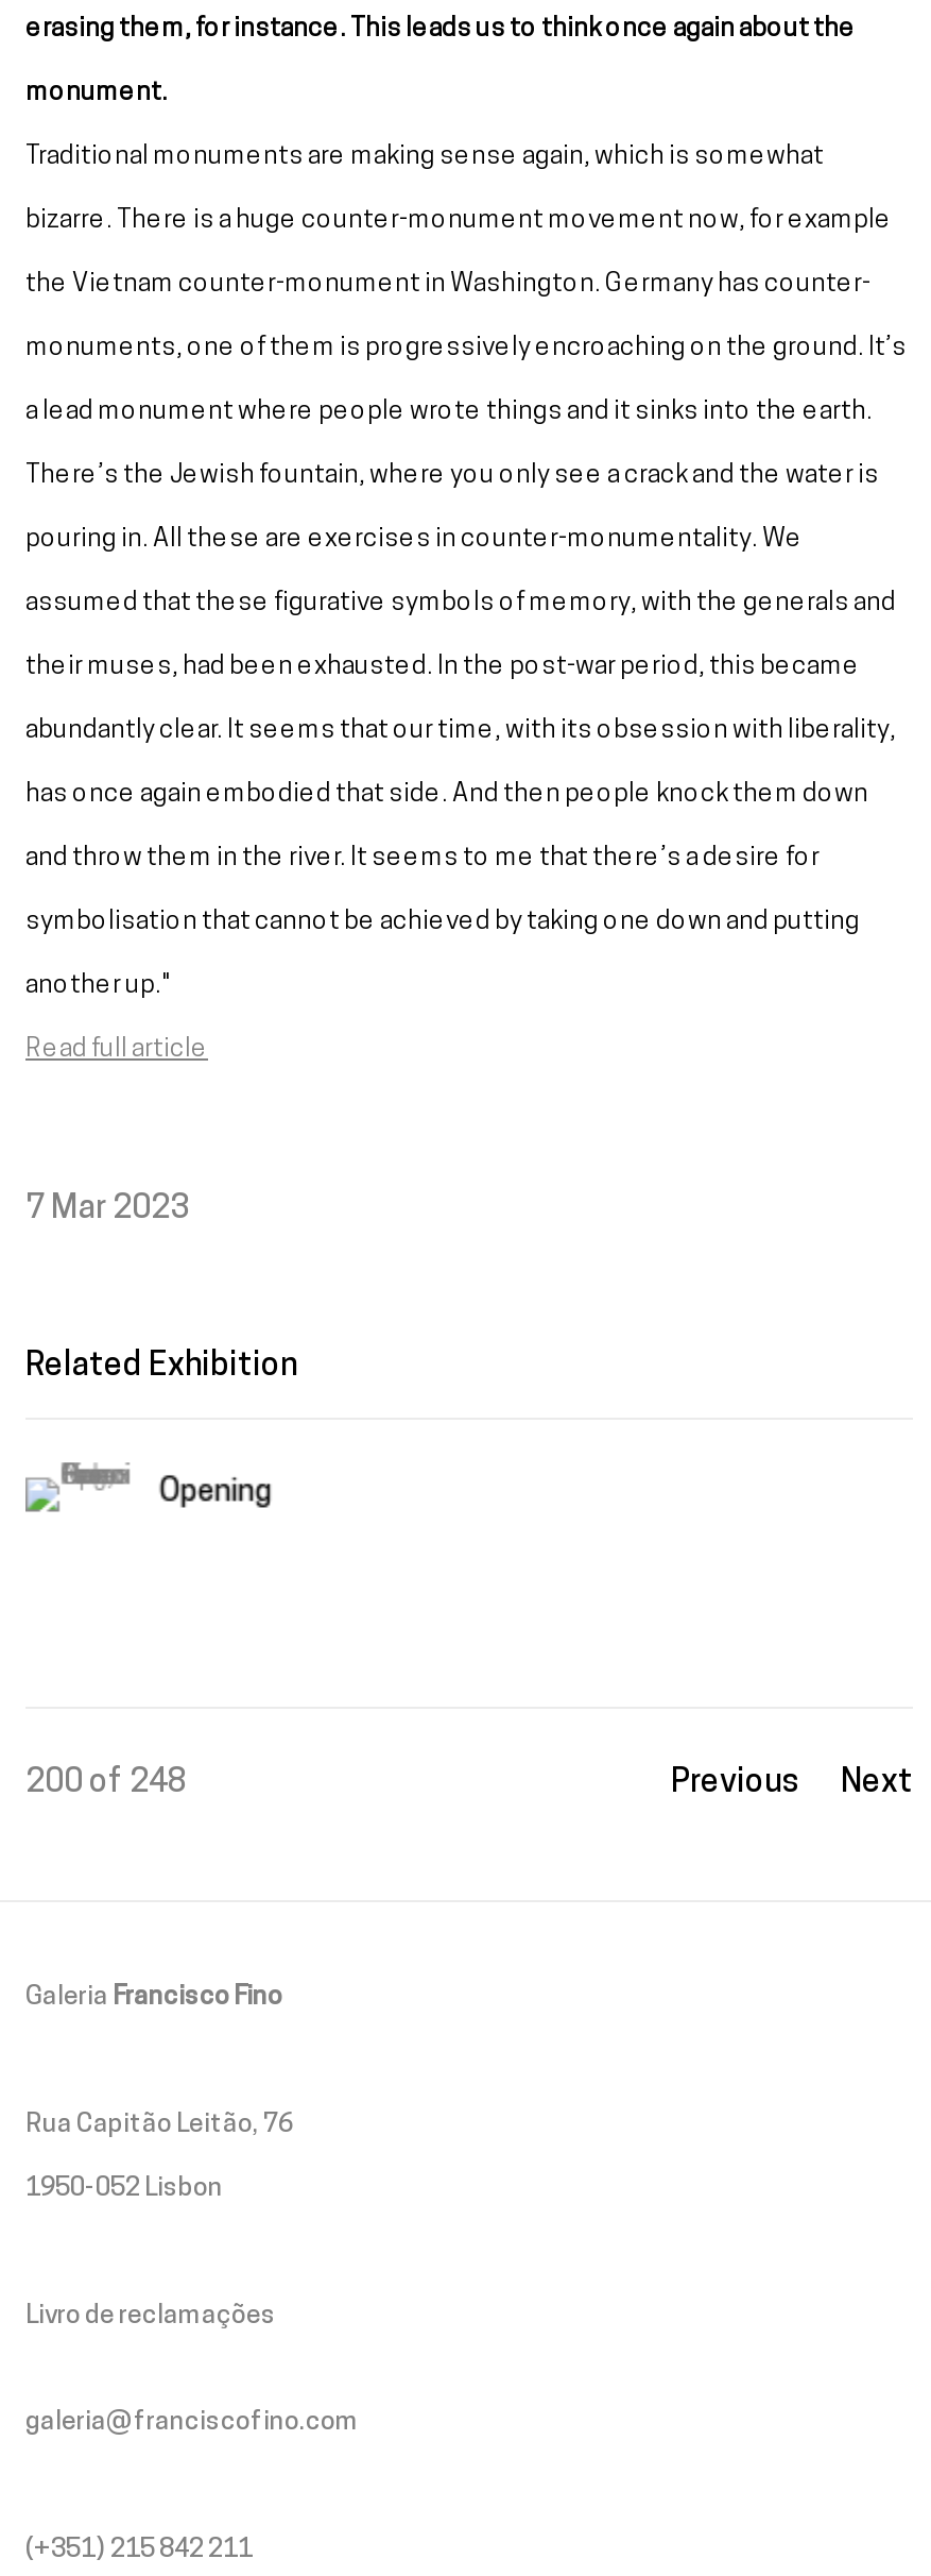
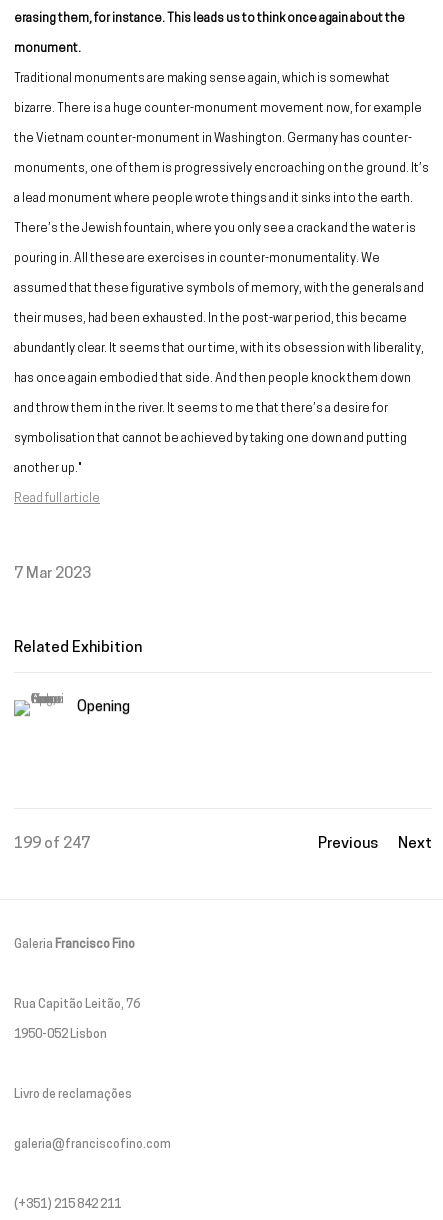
[25,1766,187,1800] 200 of 248 -> [14,836,90,852] 199 of 247

